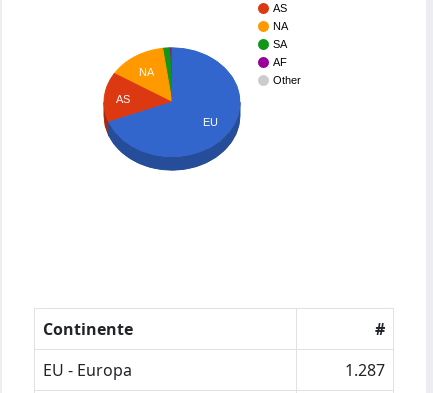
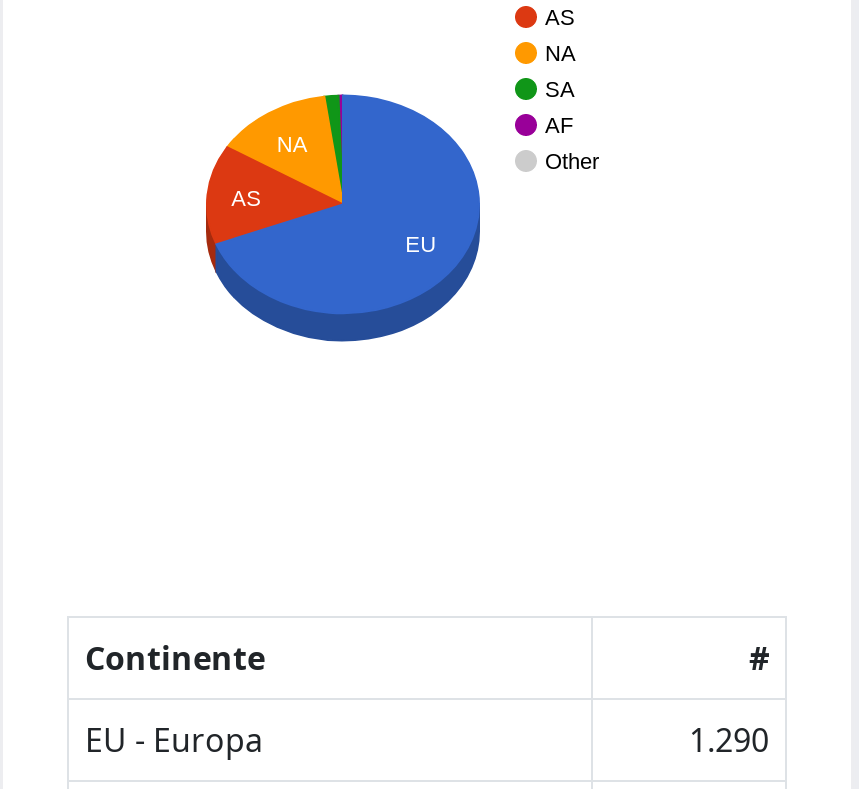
[345,359,385,381] 1.287 -> [689,718,769,762] 1.290

